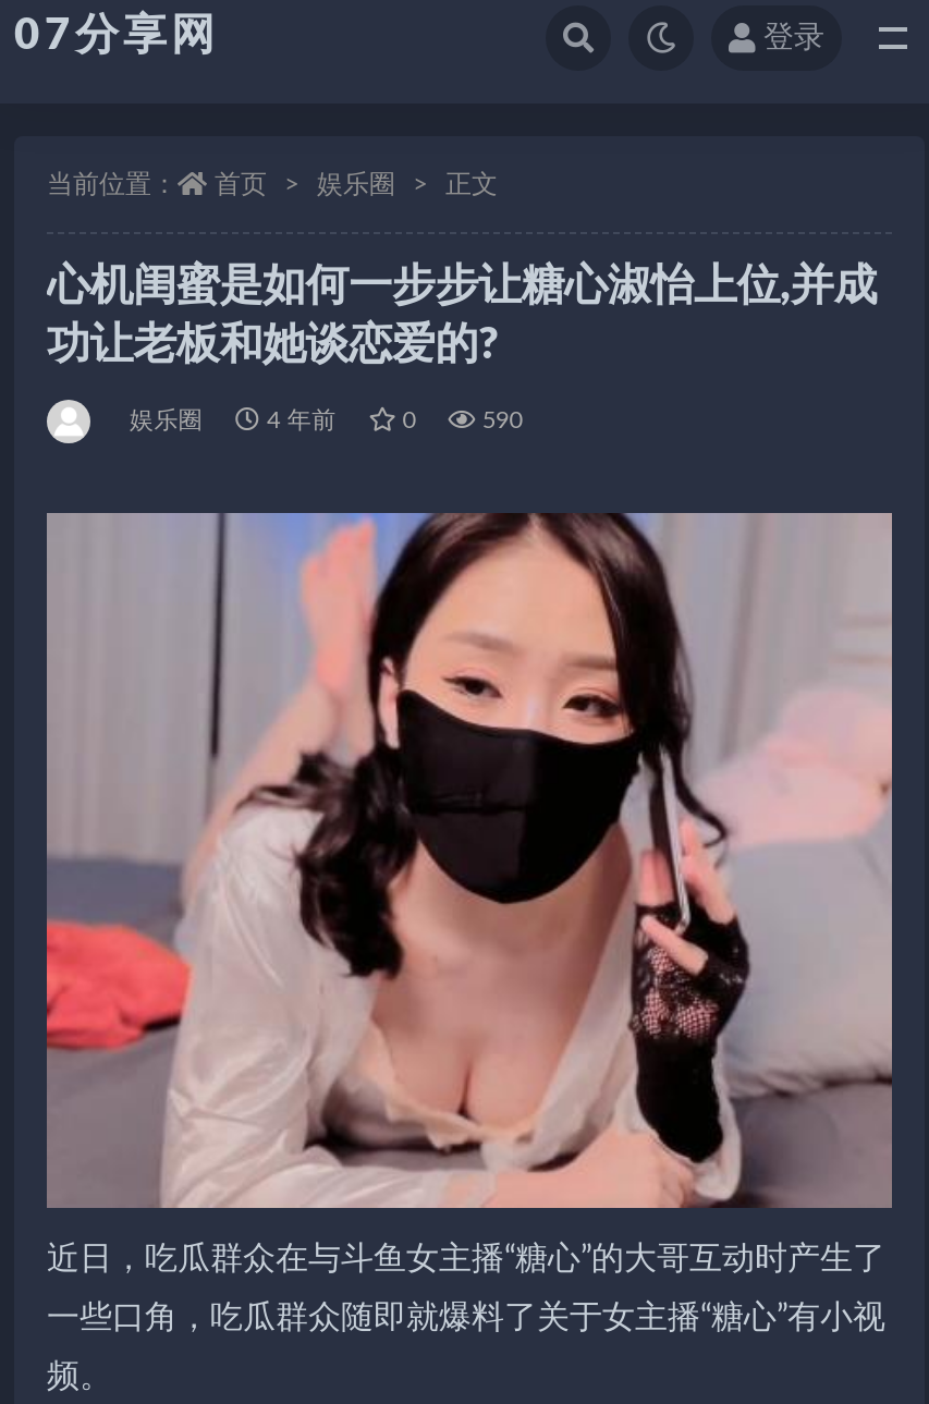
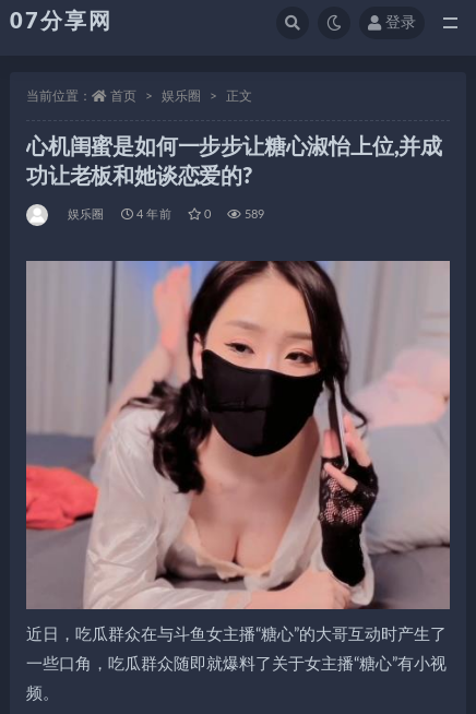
[475,408,523,432] 590 -> [241,209,265,221] 589

